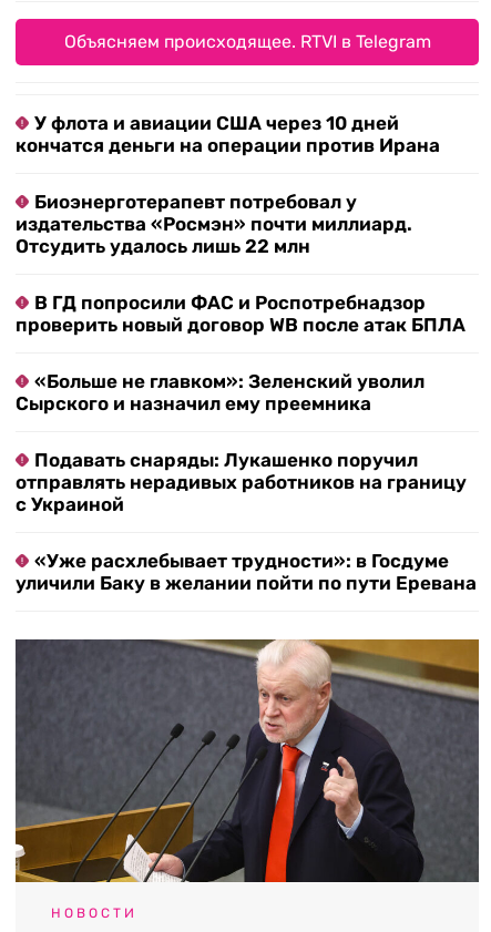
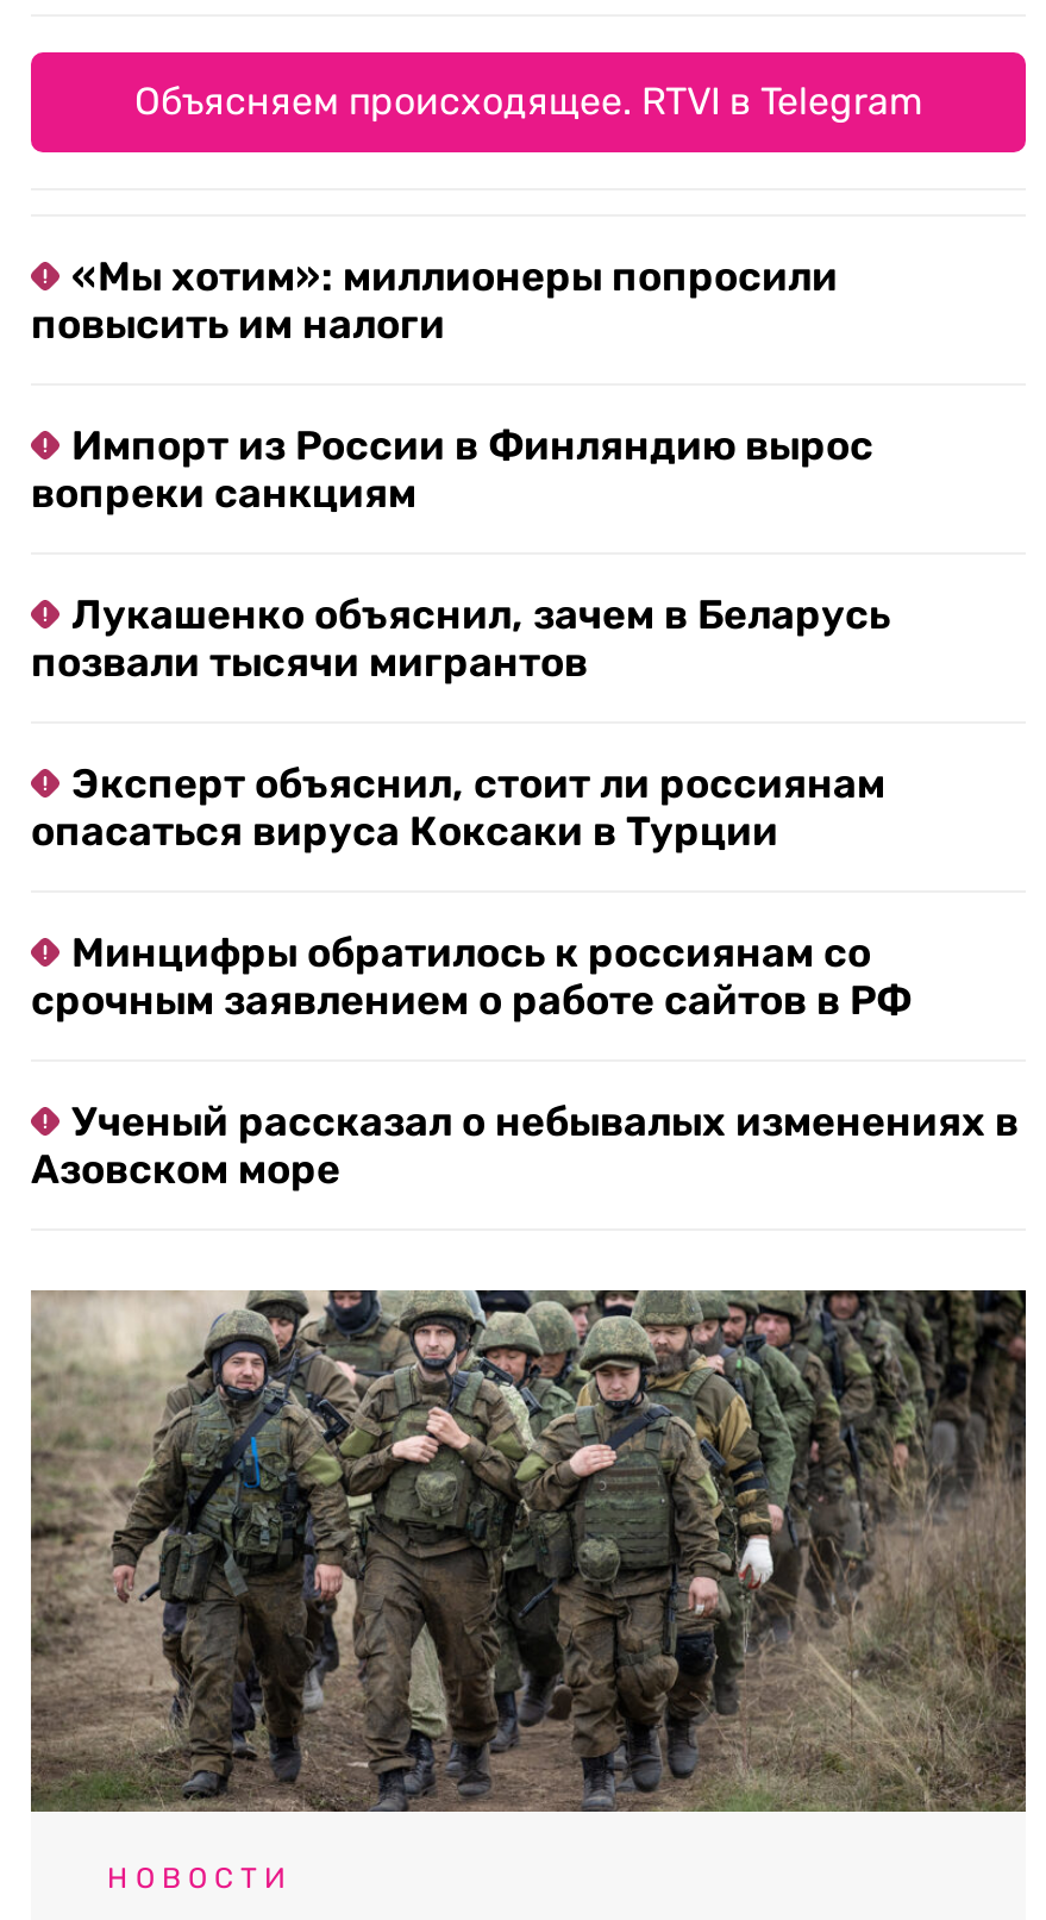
[16,112,440,156] У флота и авиации США через 10 дней | кончатся деньги на операции против Ирана -> [31,253,838,348] «Мы хотим»: миллионеры попросили | повысить им налоги
[16,191,412,257] Биоэнерготерапевт потребовал у | издательства «Росмэн» почти миллиард. | Отсудить удалось лишь 22 млн -> [31,422,873,517] Импорт из России в Финляндию вырос | вопреки санкциям
[16,292,466,336] В ГД попросили ФАС и Роспотребнадзор | проверить новый договор WB после атак БПЛА -> [31,591,890,686] Лукашенко объяснил, зачем в Беларусь | позвали тысячи мигрантов
[16,370,424,415] «Больше не главком»: Зеленский уволил | Сырского и назначил ему преемника -> [31,760,885,855] Эксперт объяснил, стоит ли россиянам | опасаться вируса Коксаки в Турции
[16,449,467,515] Подавать снаряды: Лукашенко поручил | отправлять нерадивых работников на границу | с Украиной -> [31,929,912,1024] Минцифры обратилось к россиянам со | срочным заявлением о работе сайтов в РФ
[16,550,477,594] «Уже расхлебывает трудности»: в Госдуме | уличили Баку в желании пойти по пути Еревана -> [31,1098,1019,1193] Ученый рассказал о небывалых изменениях в | Азовском море
[14,638,480,883] [image] -> [31,1307,1028,1814] [image]

